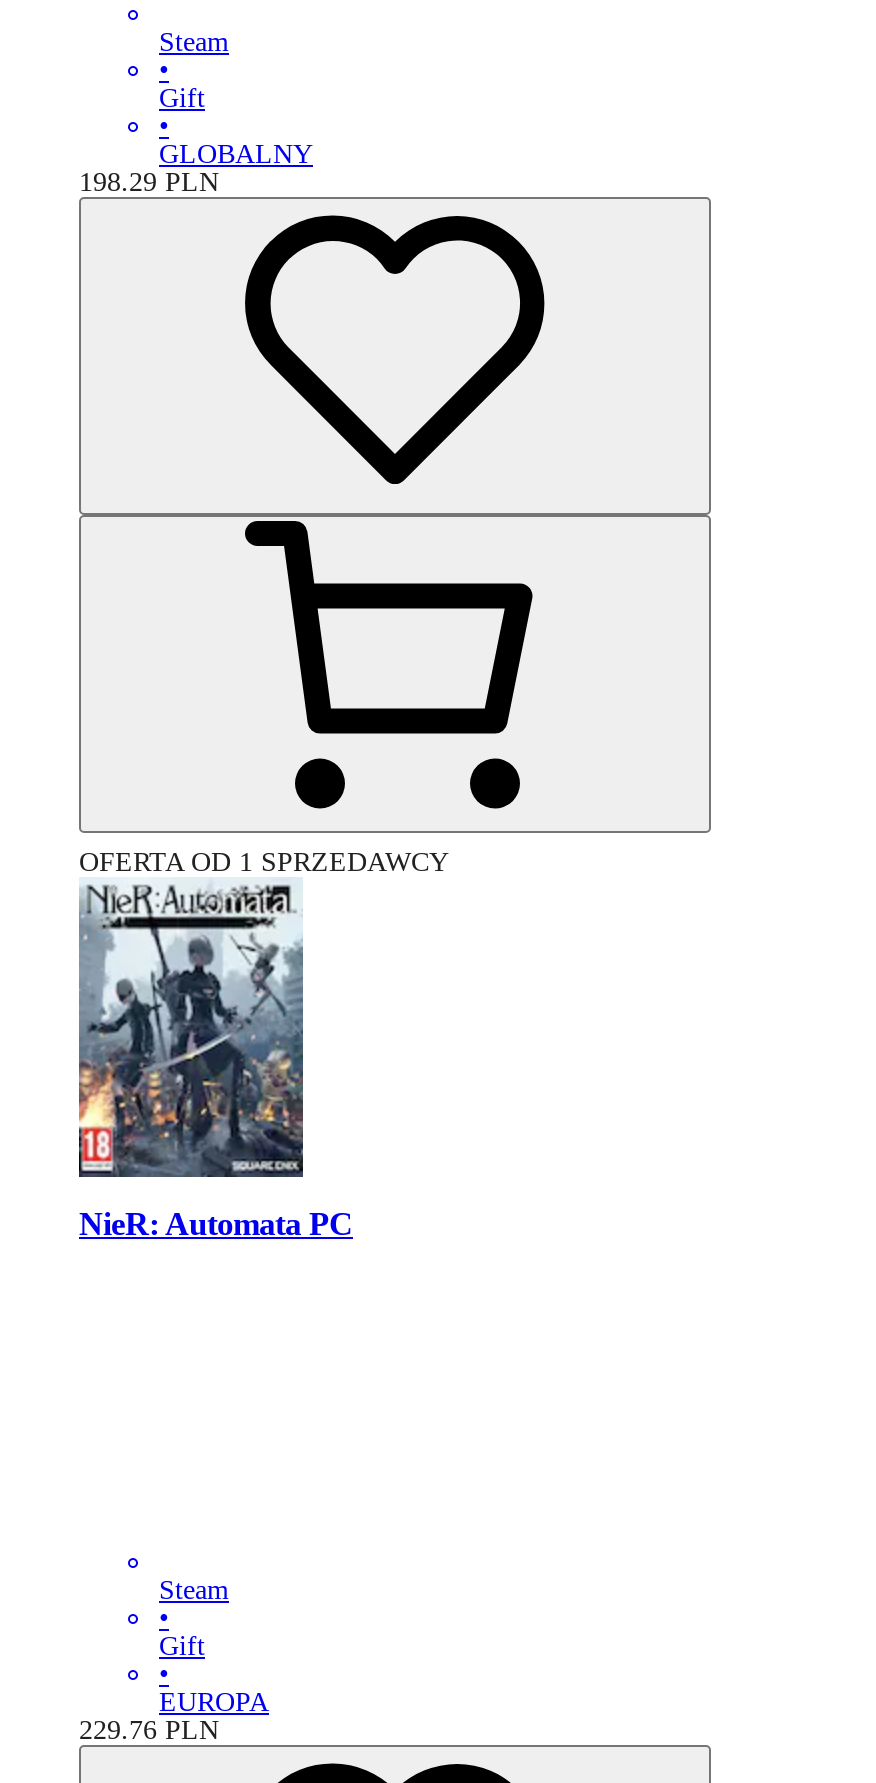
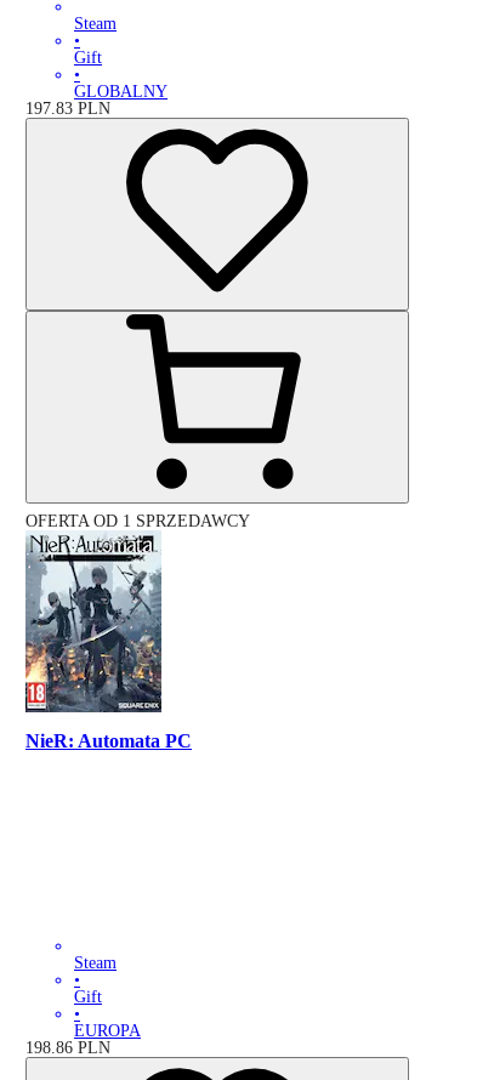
[79,168,219,198] 198.29 PLN -> [25,100,110,118] 197.83 PLN
[79,1715,219,1745] 229.76 PLN -> [25,1039,110,1057] 198.86 PLN

